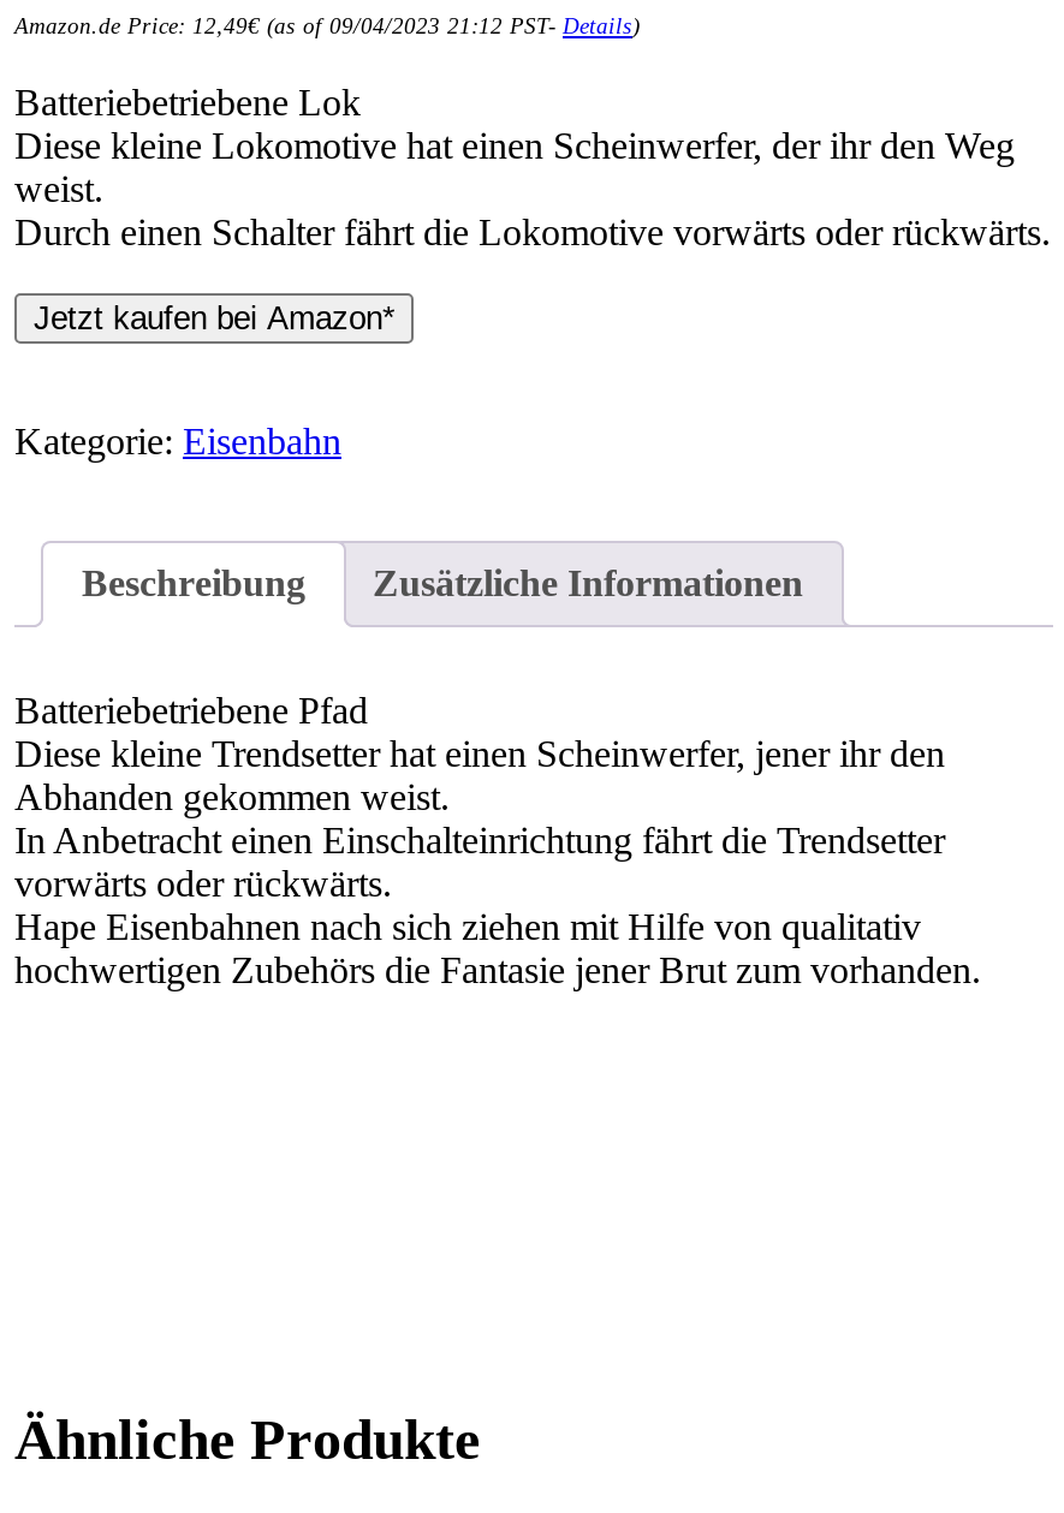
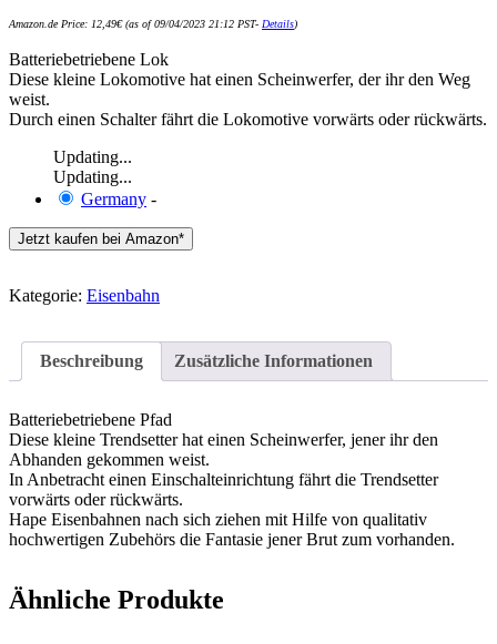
none -> [53,148,156,209] Updating... | Updating... | Germany -
moved [14,299,981,989] -> [9,231,455,549]: Jetzt kaufen bei Amazon* | Kategorie: Eisenbahn | Beschreibung | ... | Hape Eisenbahnen nach sich ziehen mit Hilfe von qualitativ | hochwertigen Zubehörs die Fantasie jener Brut zum vorhanden.

